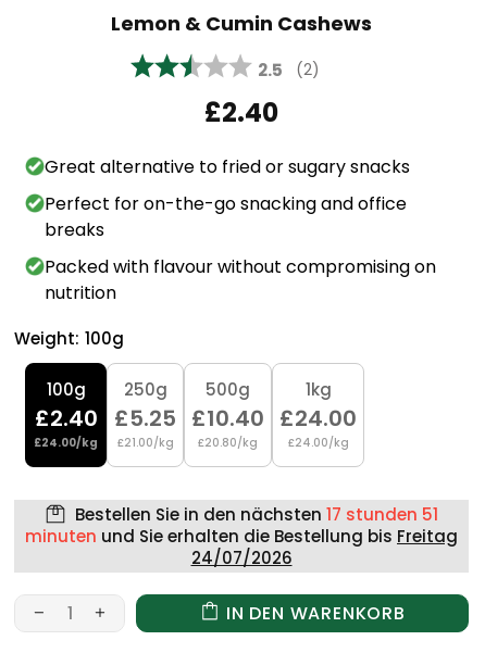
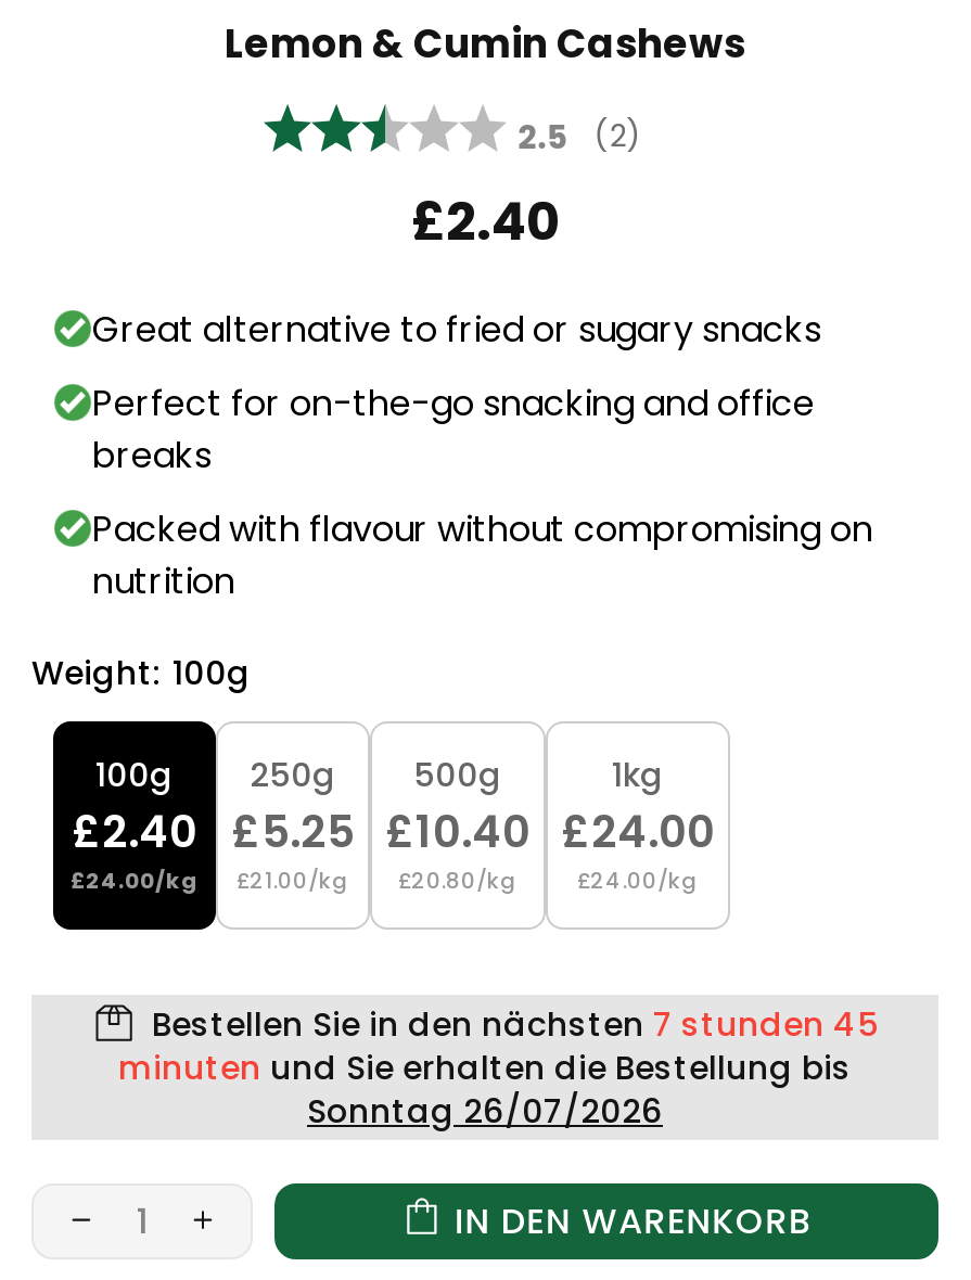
[25,503,458,569] Bestellen Sie in den nächsten 17 stunden 51 | minuten und Sie erhalten die Bestellung bis Freitag | 24/07/2026 -> [118,1000,879,1132] Bestellen Sie in den nächsten 7 stunden 45 | minuten und Sie erhalten die Bestellung bis | Sonntag 26/07/2026

